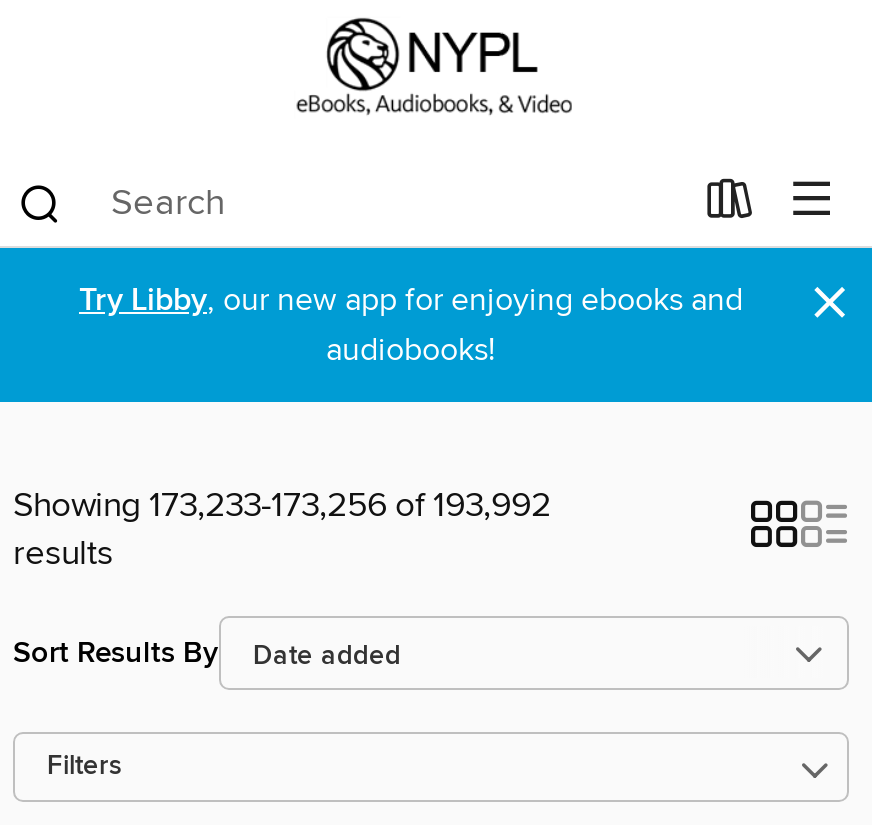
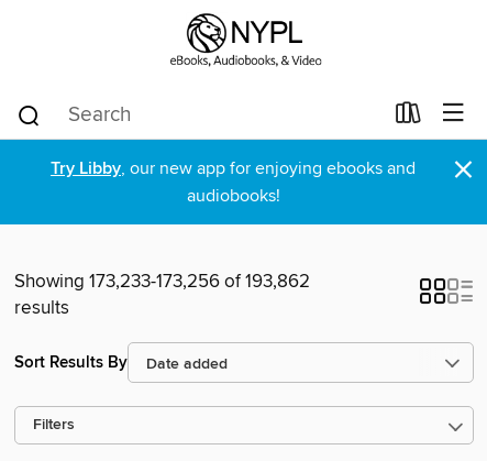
[13,484,551,528] Showing 173,233-173,256 of 193,992 -> [14,270,310,294] Showing 173,233-173,256 of 193,862

